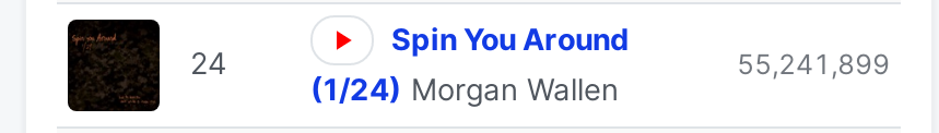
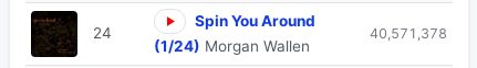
[737,48,890,81] 55,241,899 -> [370,25,447,42] 40,571,378

